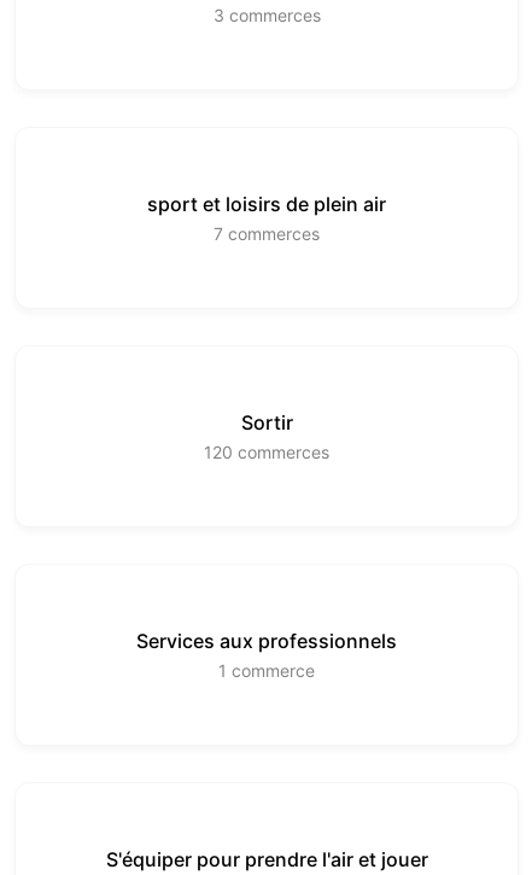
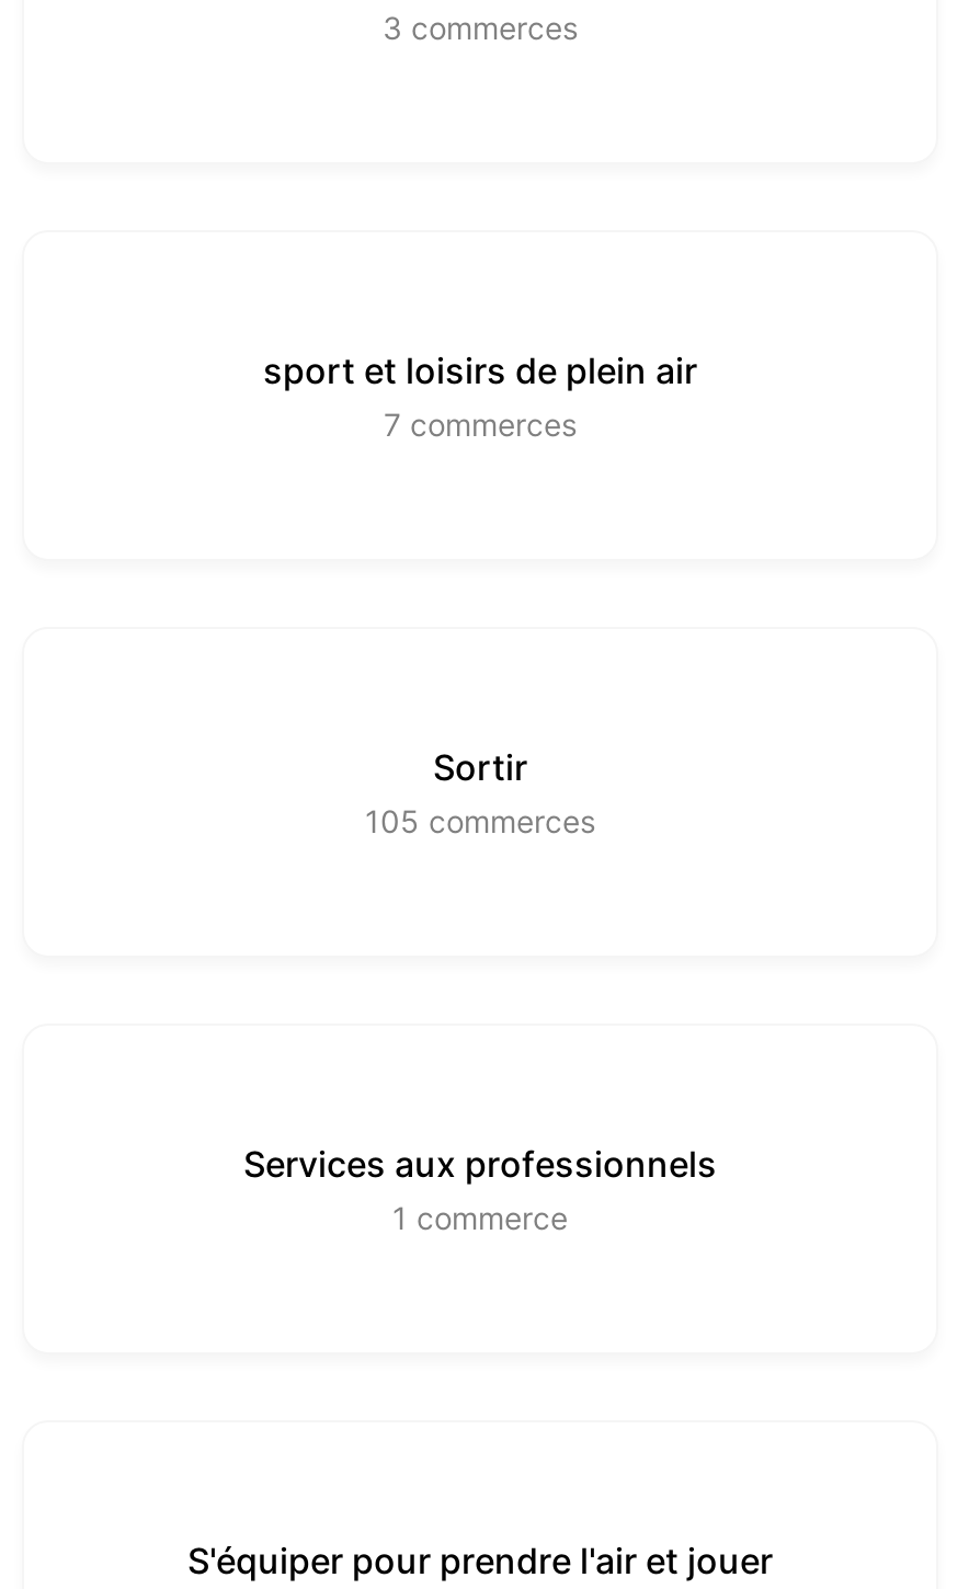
[204,441,329,462] 120 commerces -> [365,801,595,838] 105 commerces

